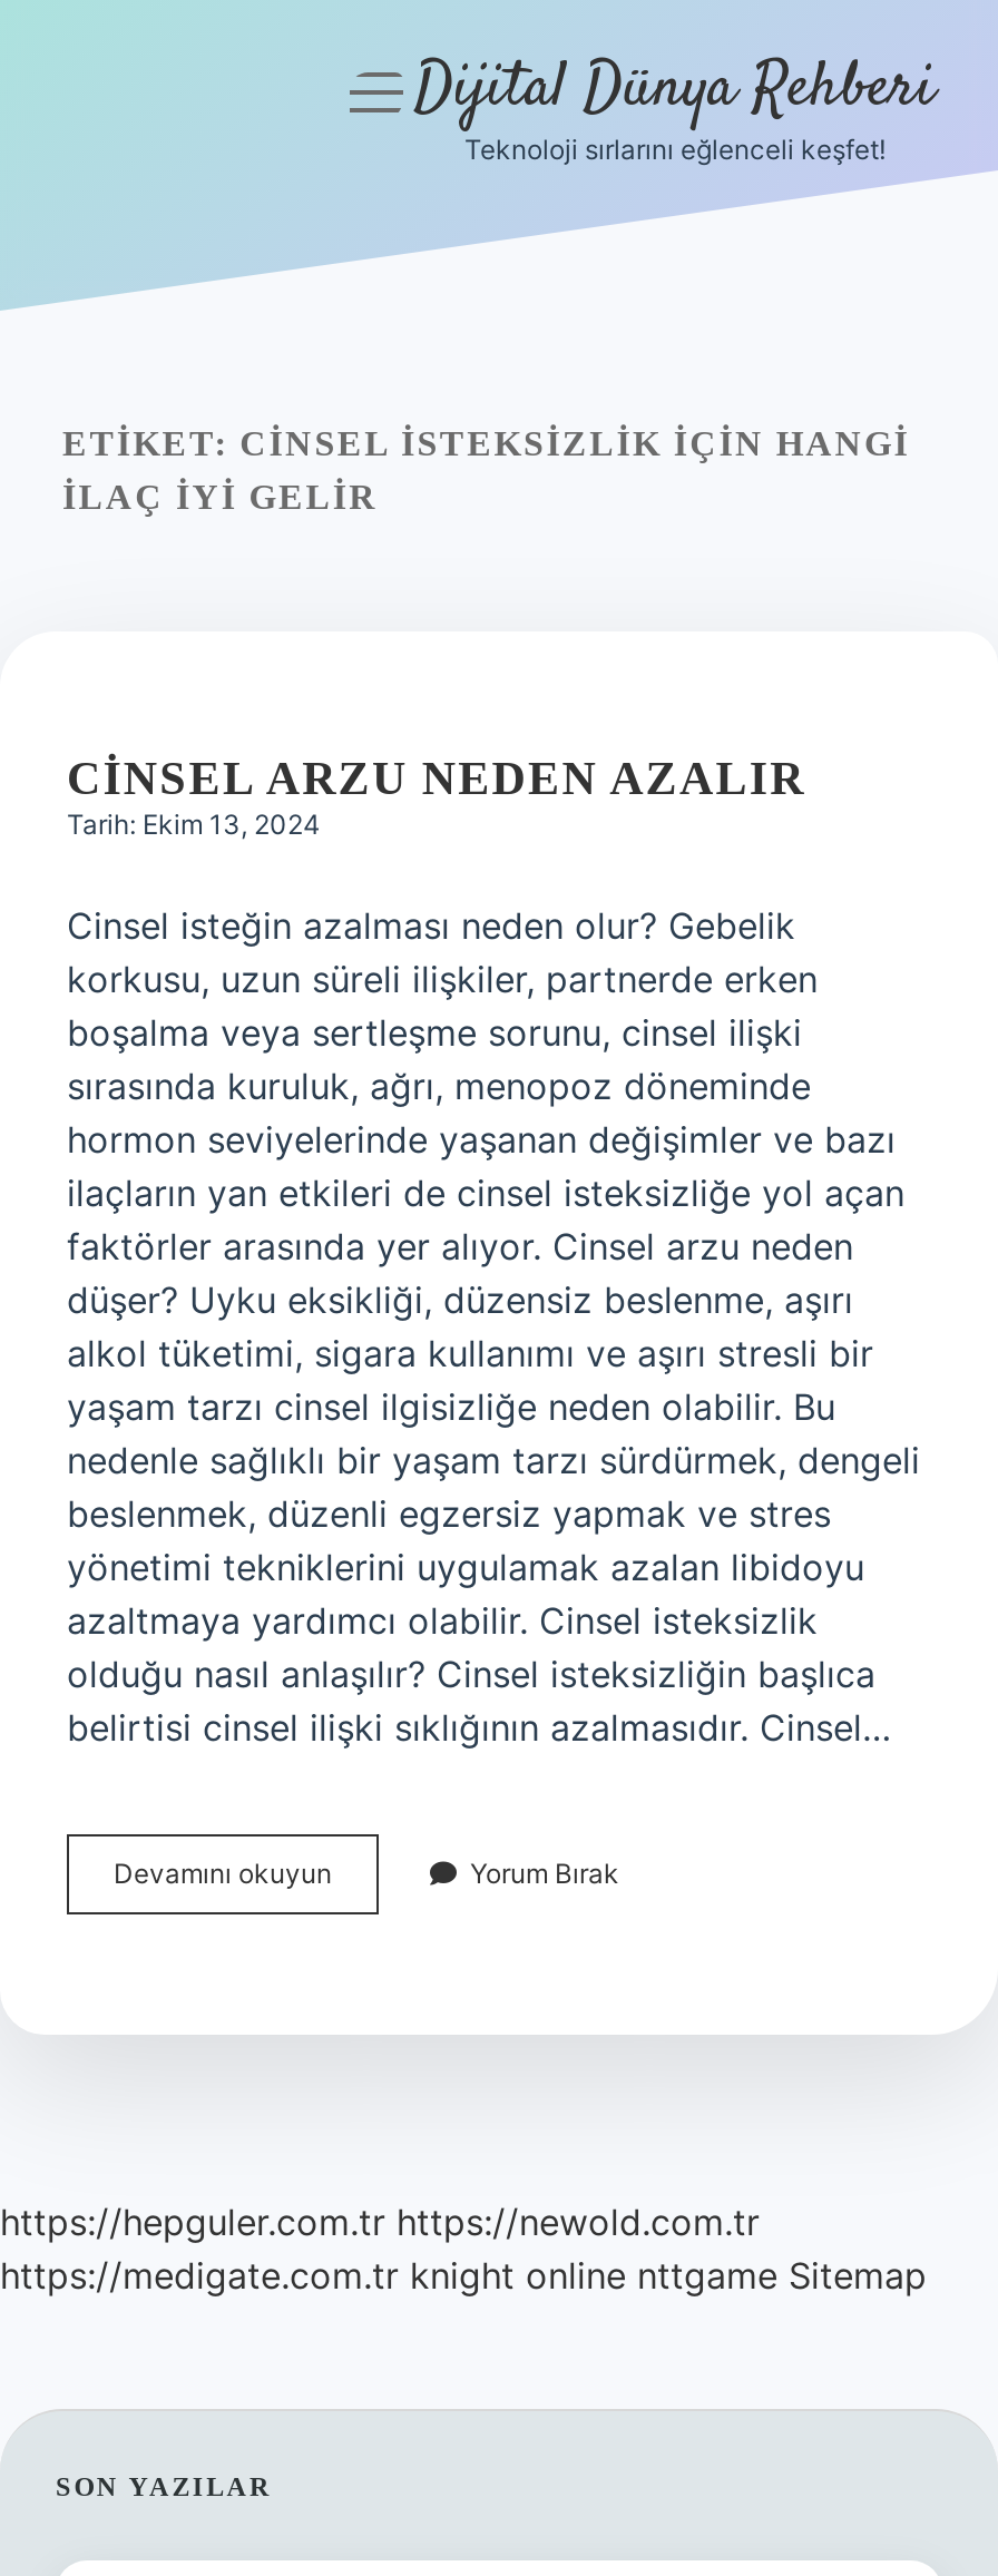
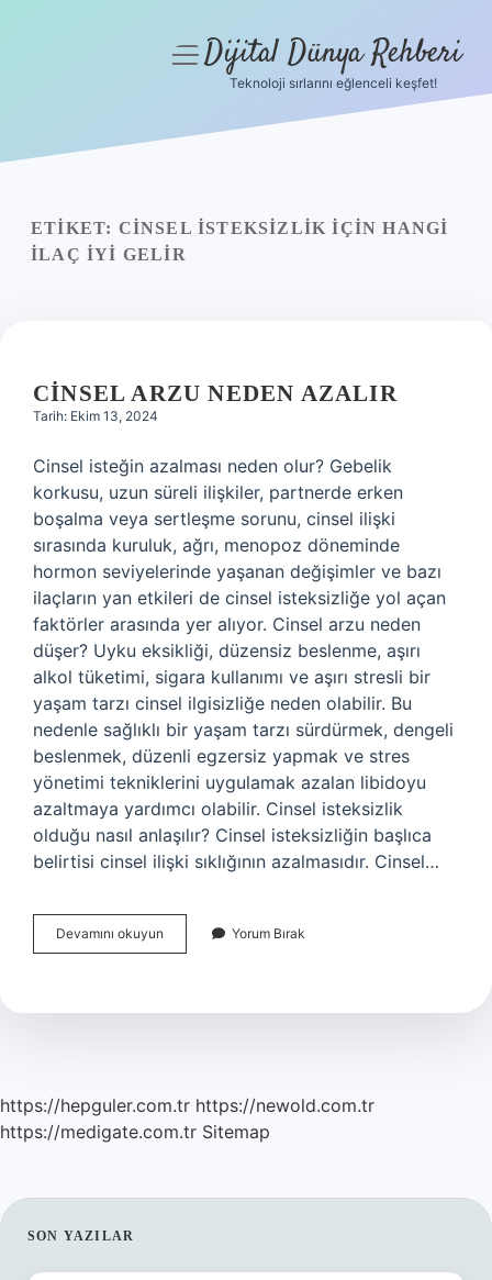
[0,2253,927,2298] https://medigate.com.tr knight online nttgame Sitemap -> [0,1121,270,1143] https://medigate.com.tr Sitemap

